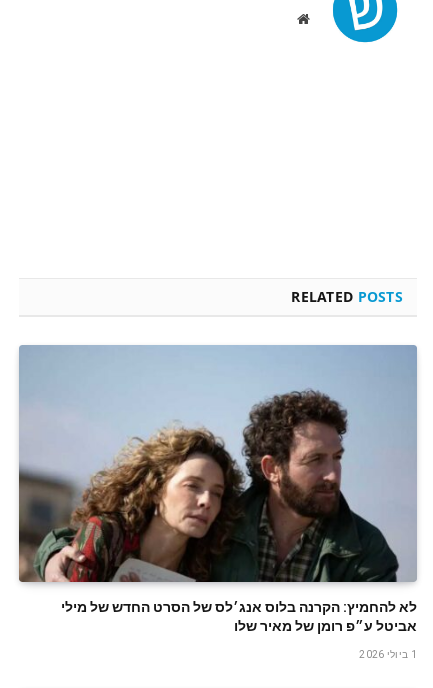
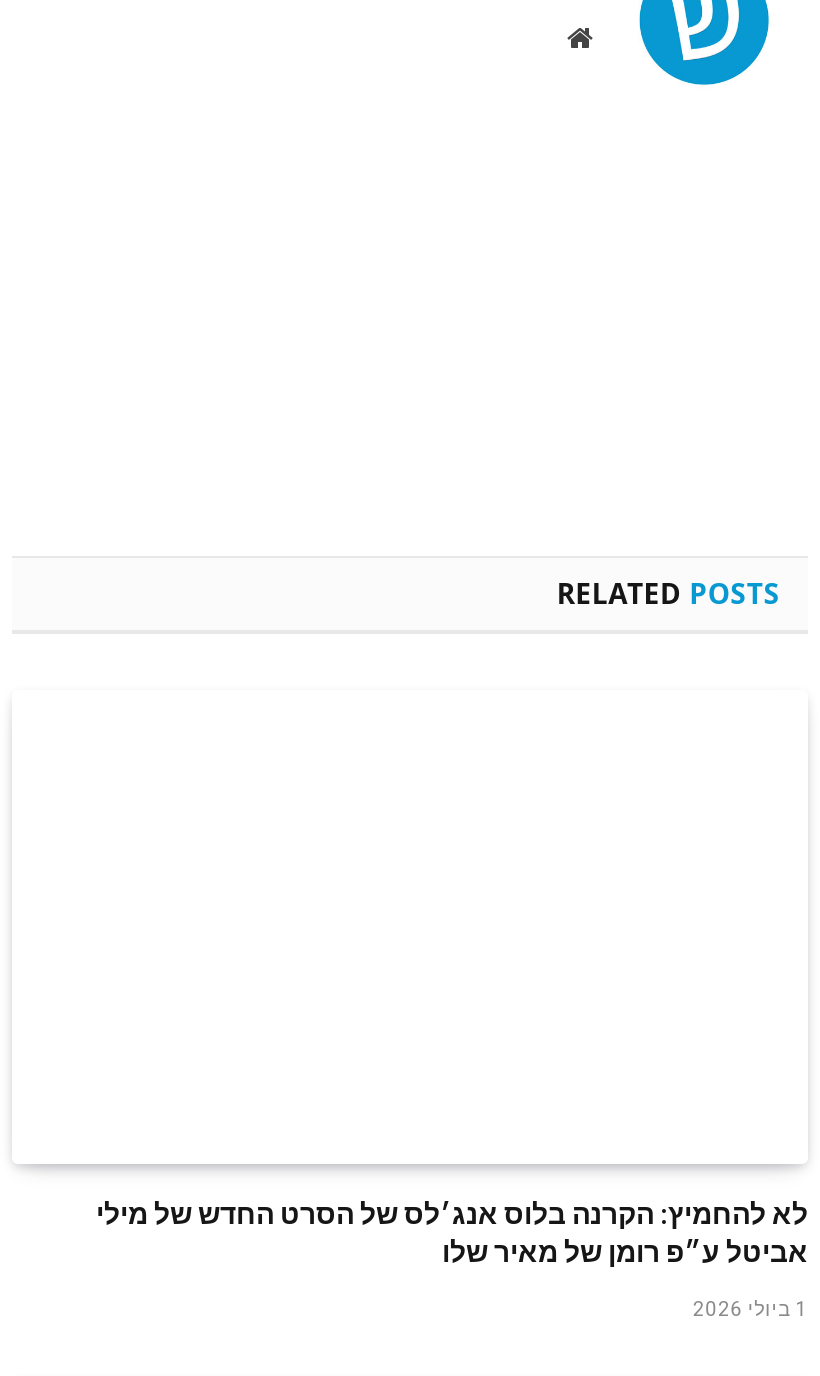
[18,344,418,583] [image] -> none

